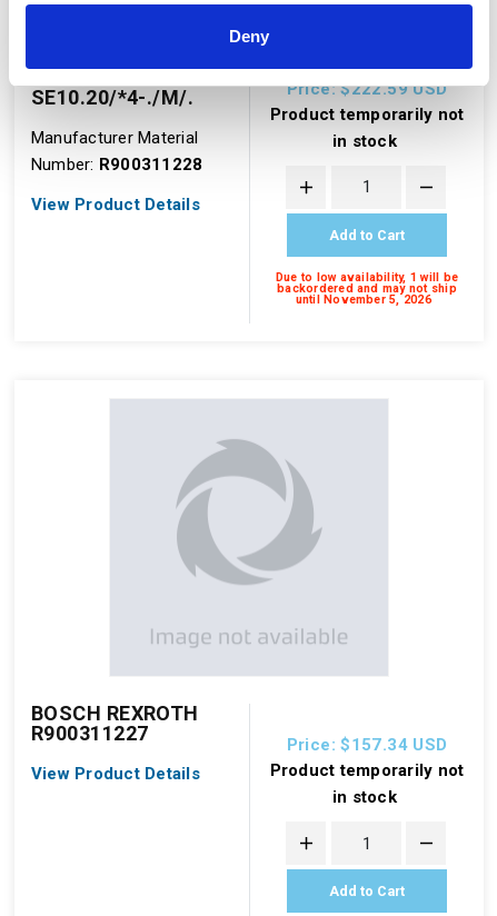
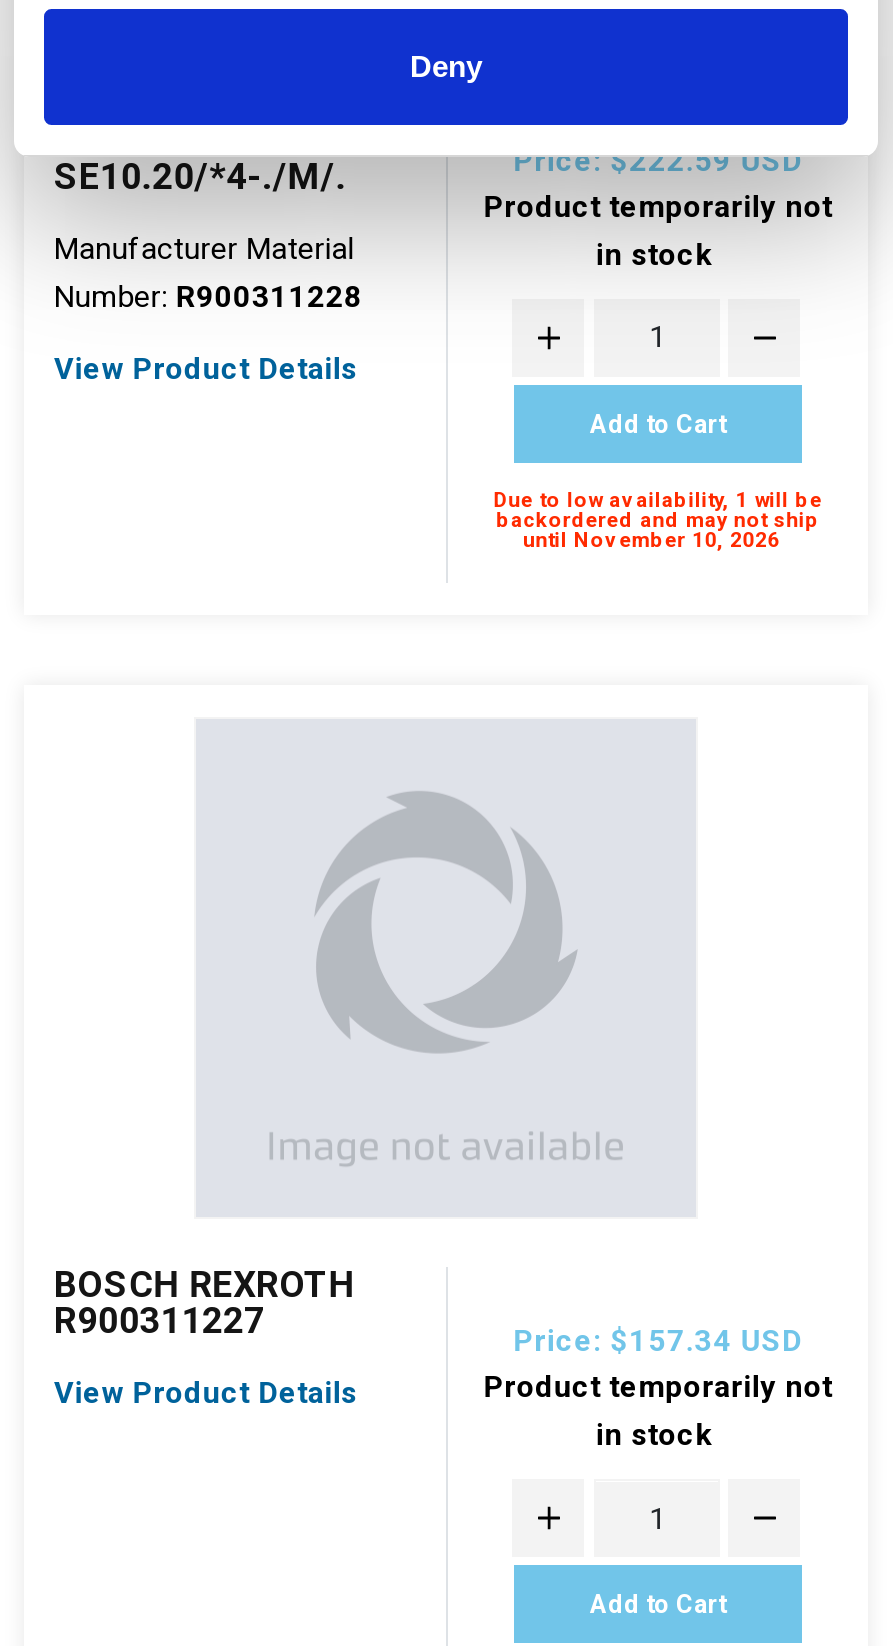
[295,292,439,307] until November 5, 2026 -> [523,527,793,553] until November 10, 2026

